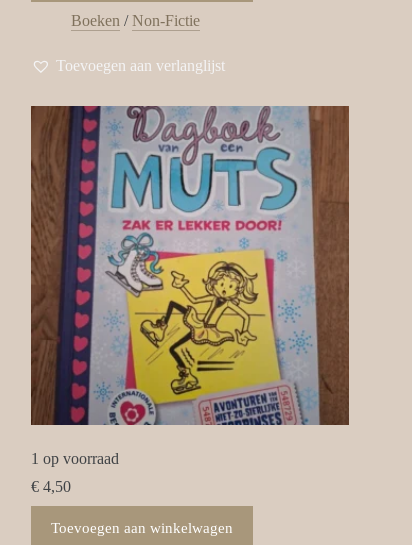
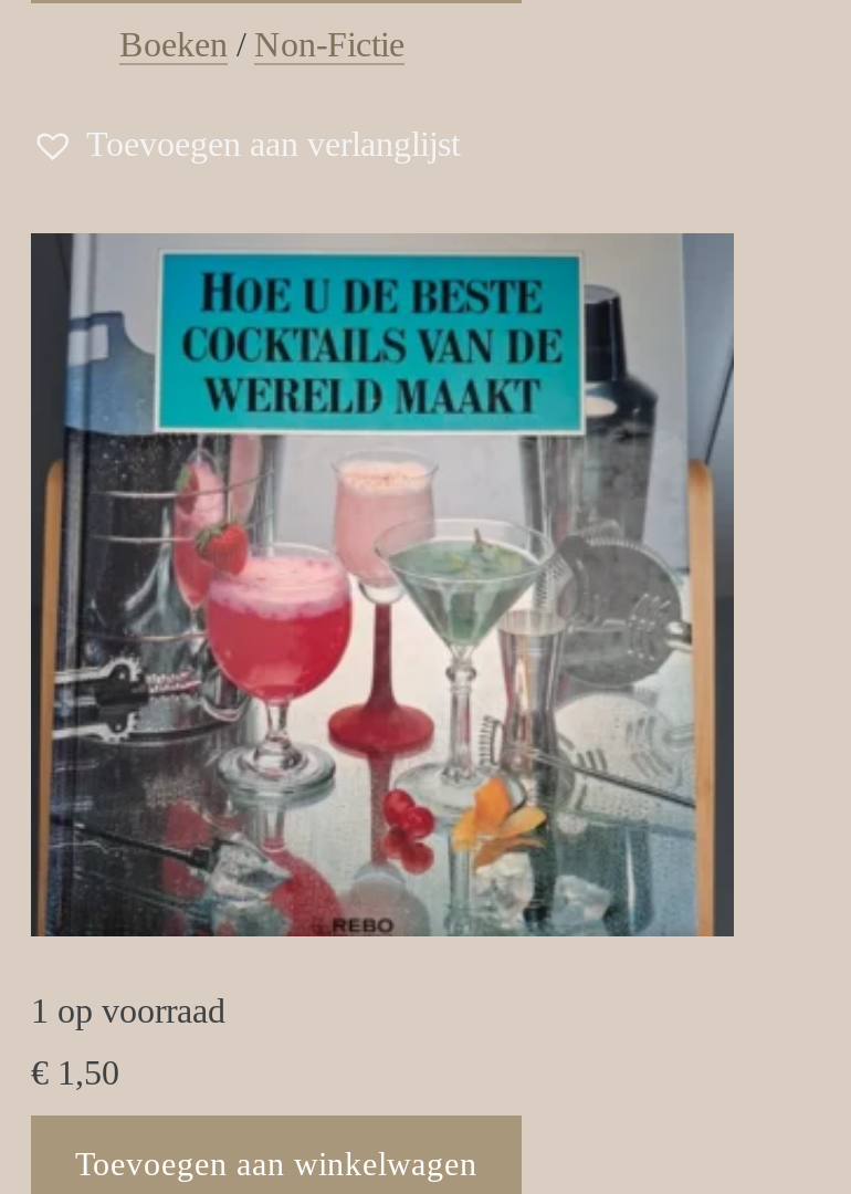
[30,105,350,426] [image] -> [31,232,734,938] [image]
[31,478,71,495] €4,50 -> [31,1054,119,1092] €1,50

